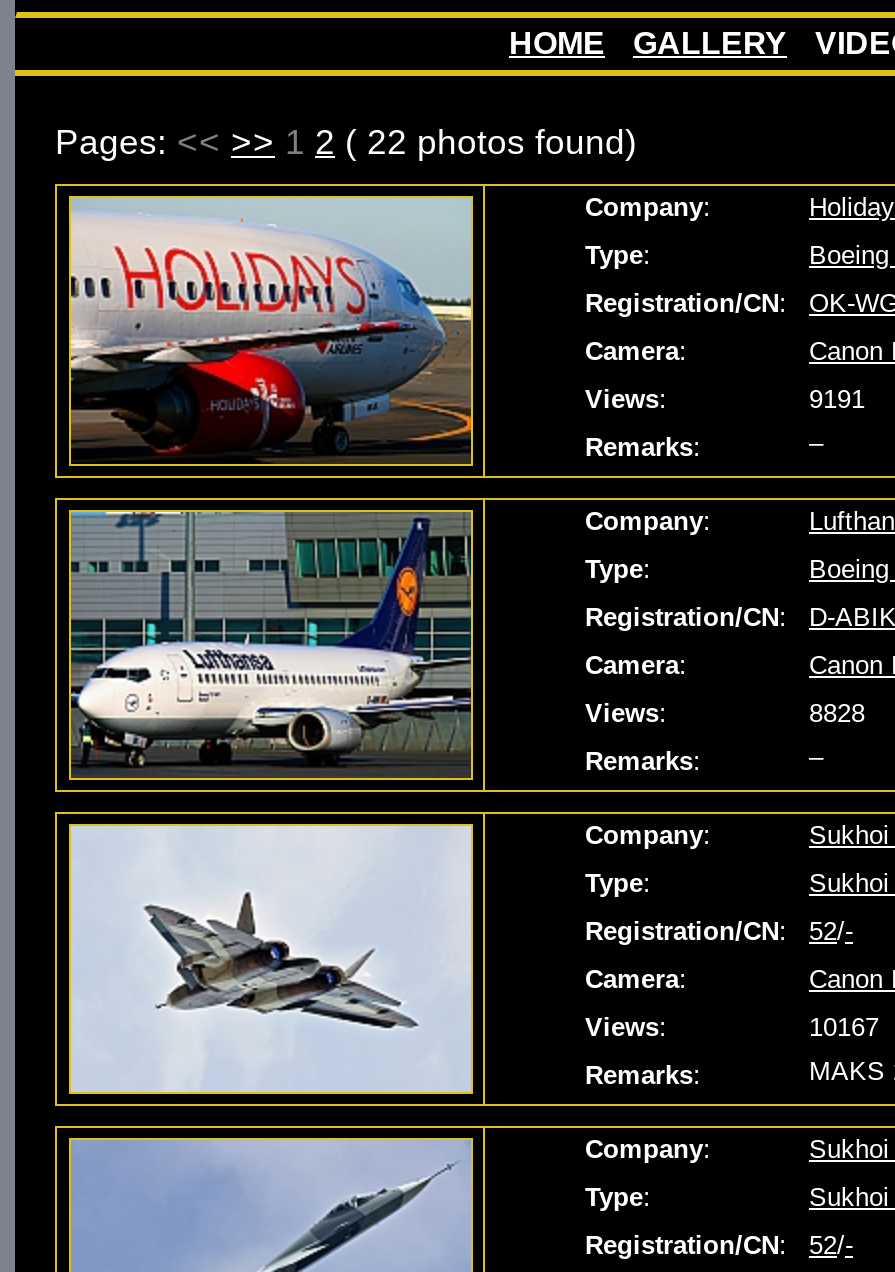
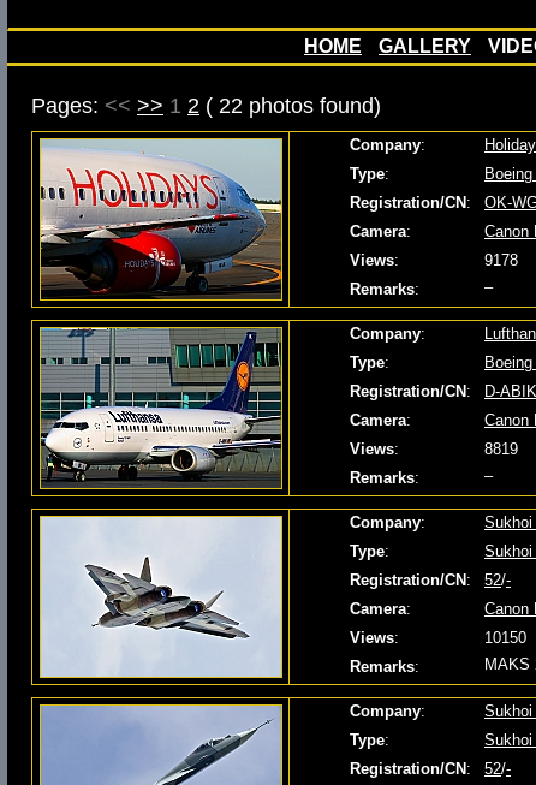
[809,384,865,414] 9191 -> [484,251,518,269] 9178
[809,698,865,728] 8828 -> [484,440,518,458] 8819
[809,1012,879,1042] 10167 -> [484,629,526,647] 10150

